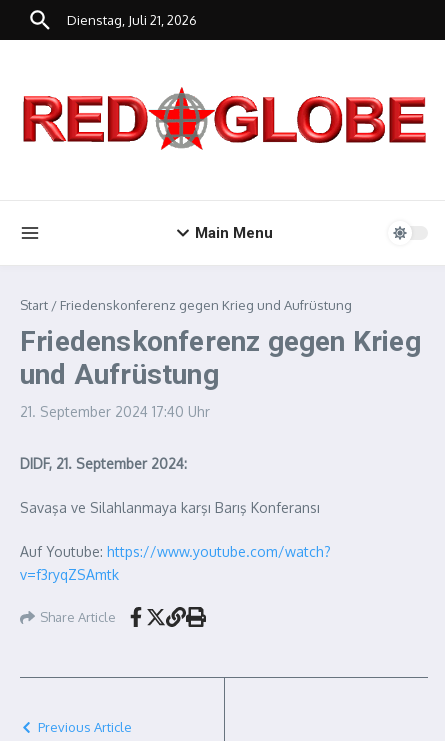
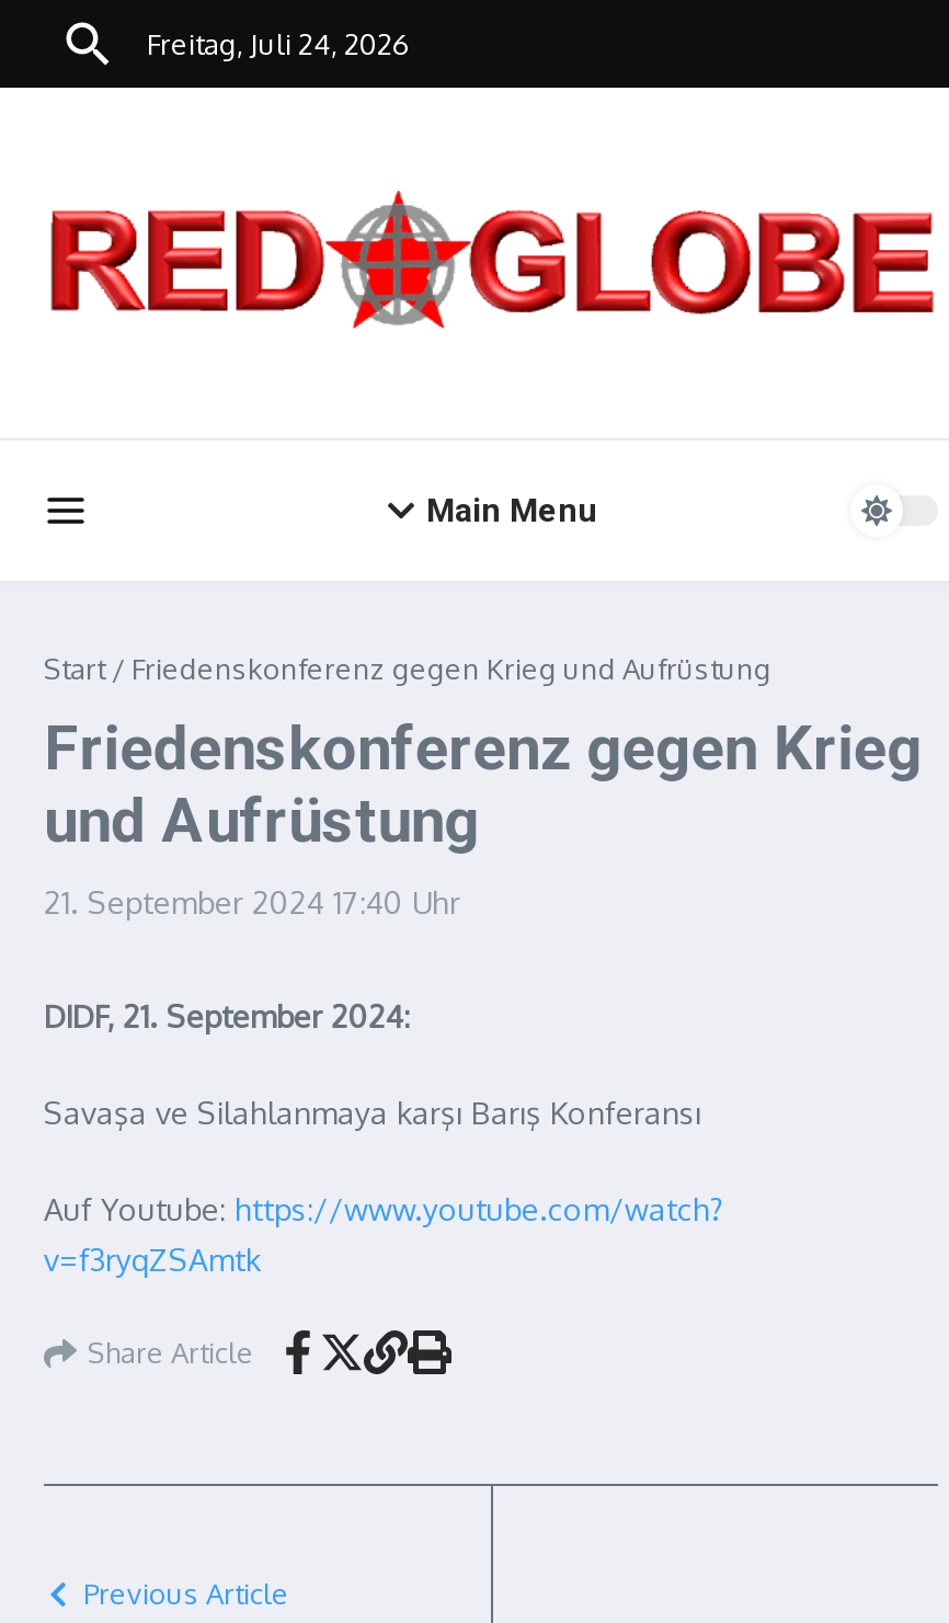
[67,11,197,27] Dienstag, Juli 21, 2026 -> [147,25,410,60] Freitag, Juli 24, 2026

